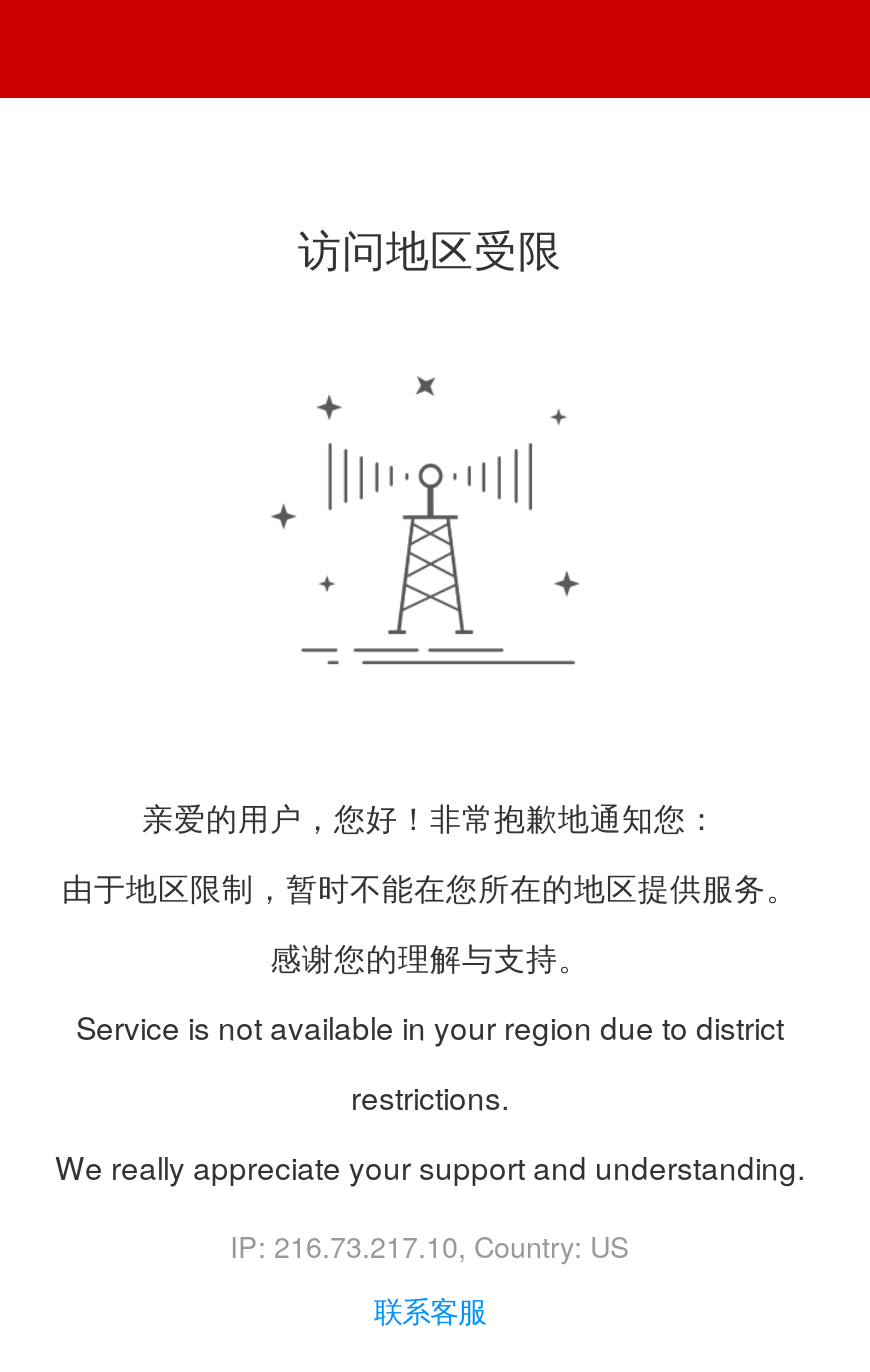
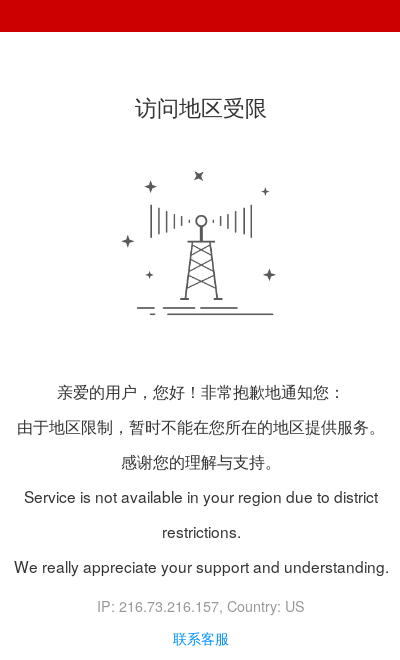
[230,1227,630,1267] IP: 216.73.217.10, Country: US -> [97,596,305,616] IP: 216.73.216.157, Country: US

